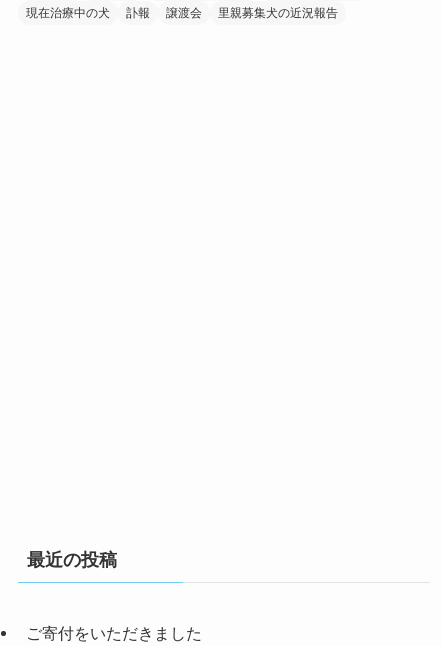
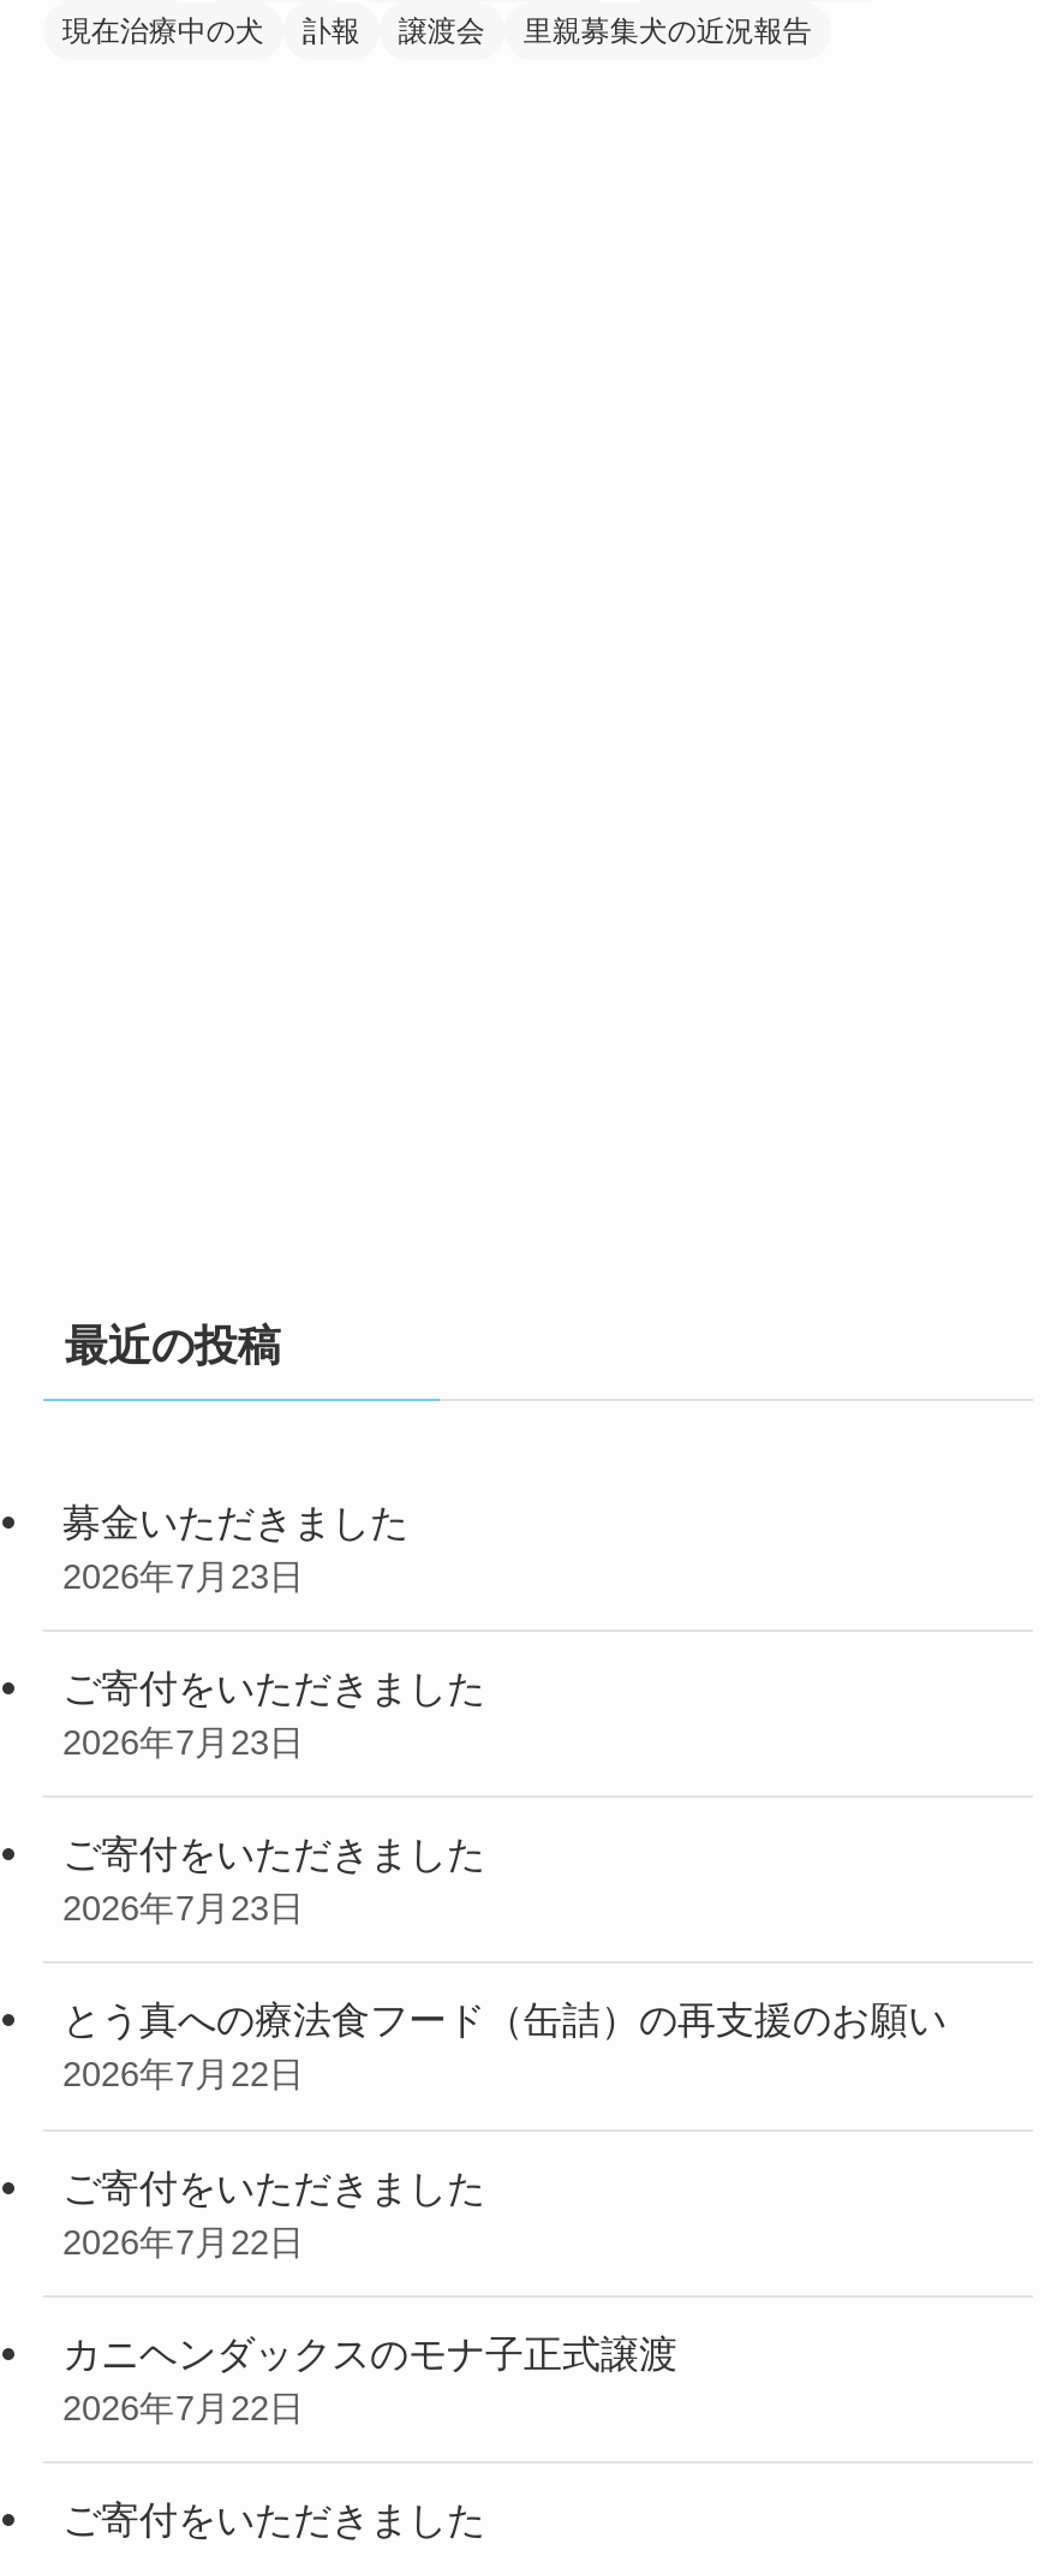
none -> [62,1499,946,2427] 募金いただきました | 2026年7月23日 | ご寄付をいただきました | 2026年7月23日 | ご寄付をいただきました | 2026年7月23日 | とう真への療法食フード（缶詰）の再支援のお願い | 2026年7月22日 | ご寄付をいただきました | 2026年7月22日 | カニヘンダックスのモナ子正式譲渡 | 2026年7月22日

